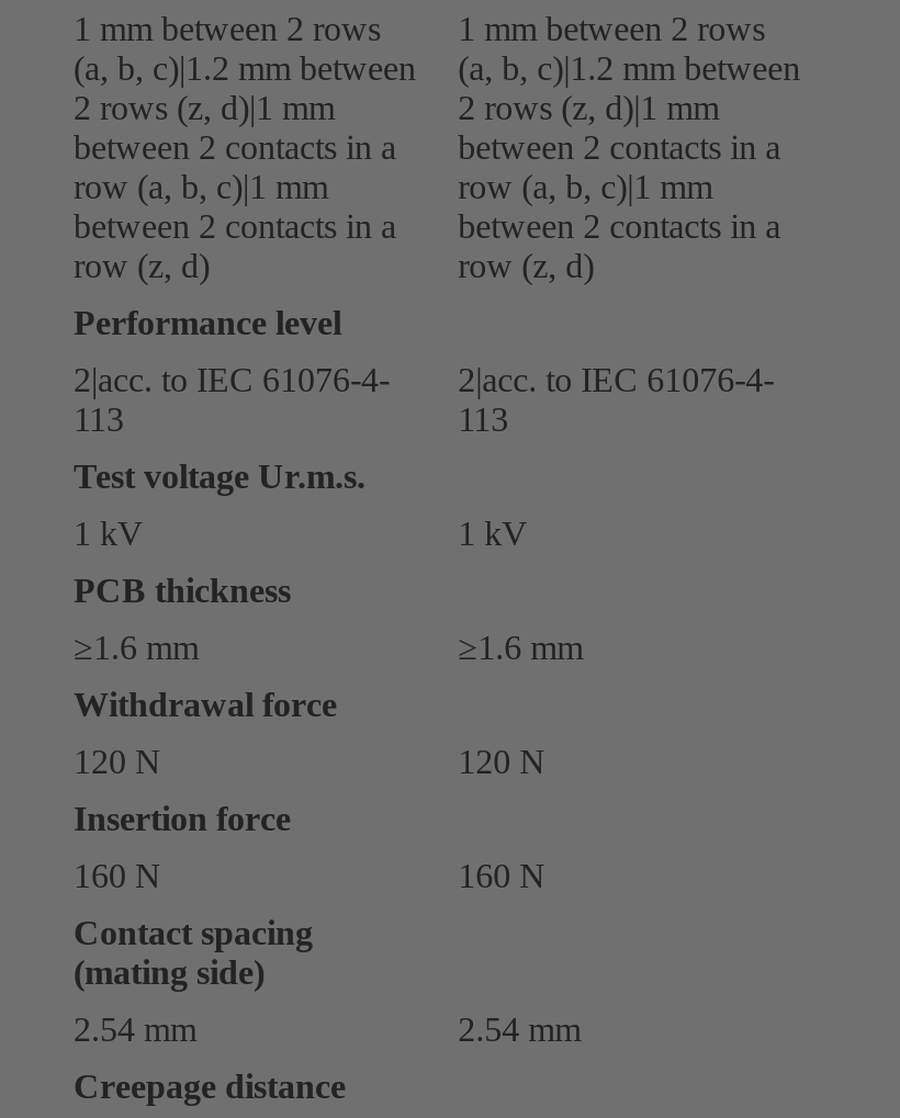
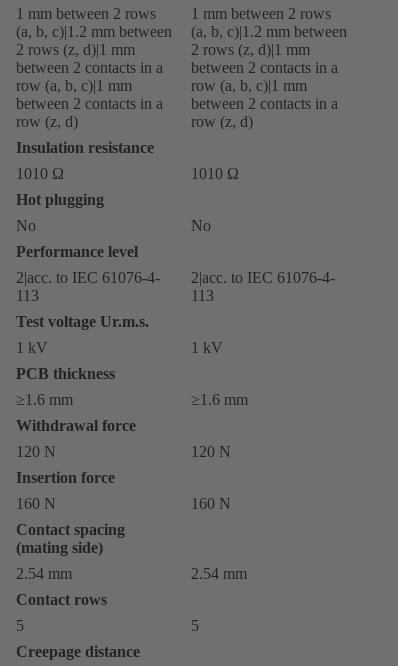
none -> [16,139,239,234] Insulation resistance | 1010 Ω | 1010 Ω | Hot plugging | No | No
none -> [16,591,199,634] Contact rows | 5 | 5

